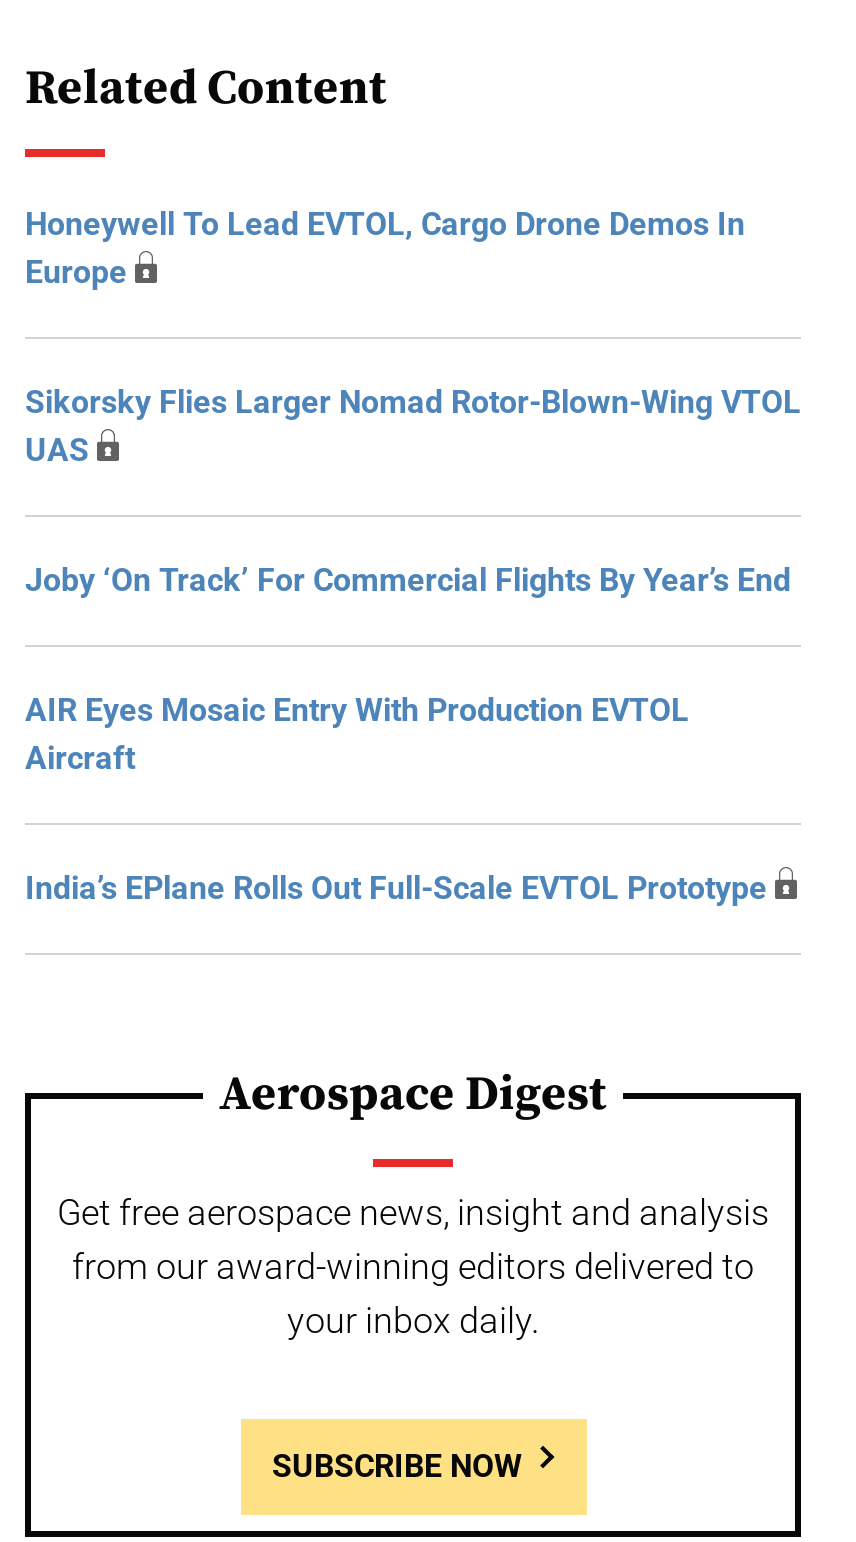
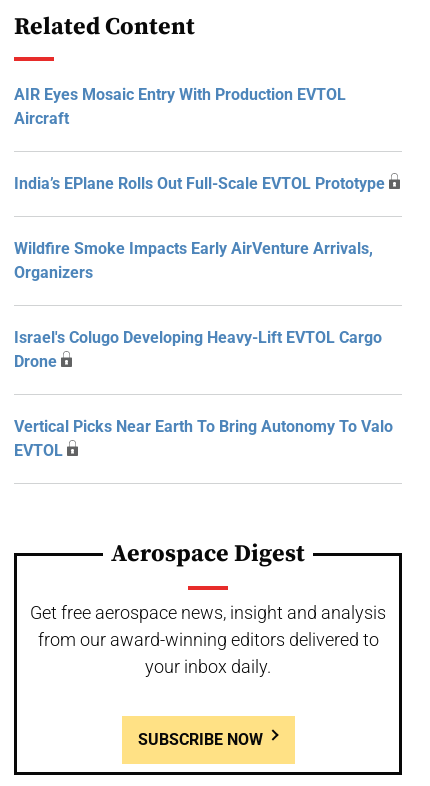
[25,205,801,599] Honeywell To Lead EVTOL, Cargo Drone Demos In | Europe | Sikorsky Flies Larger Nomad Rotor-Blown-Wing VTOL | UAS | Joby ‘On Track’ For Commercial Flights By Year’s End -> none
moved [25,691,767,907] -> [14,85,385,193]: AIR Eyes Mosaic Entry With Production EVTOL | Aircraft | India’s EPlane Rolls Out Full-Scale EVTOL Prototype
none -> [14,239,393,460] Wildfire Smoke Impacts Early AirVenture Arrivals, | Organizers | Israel's Colugo Developing Heavy-Lift EVTOL Cargo | Drone | Vertical Picks Near Earth To Bring Autonomy To Valo | EVTOL

